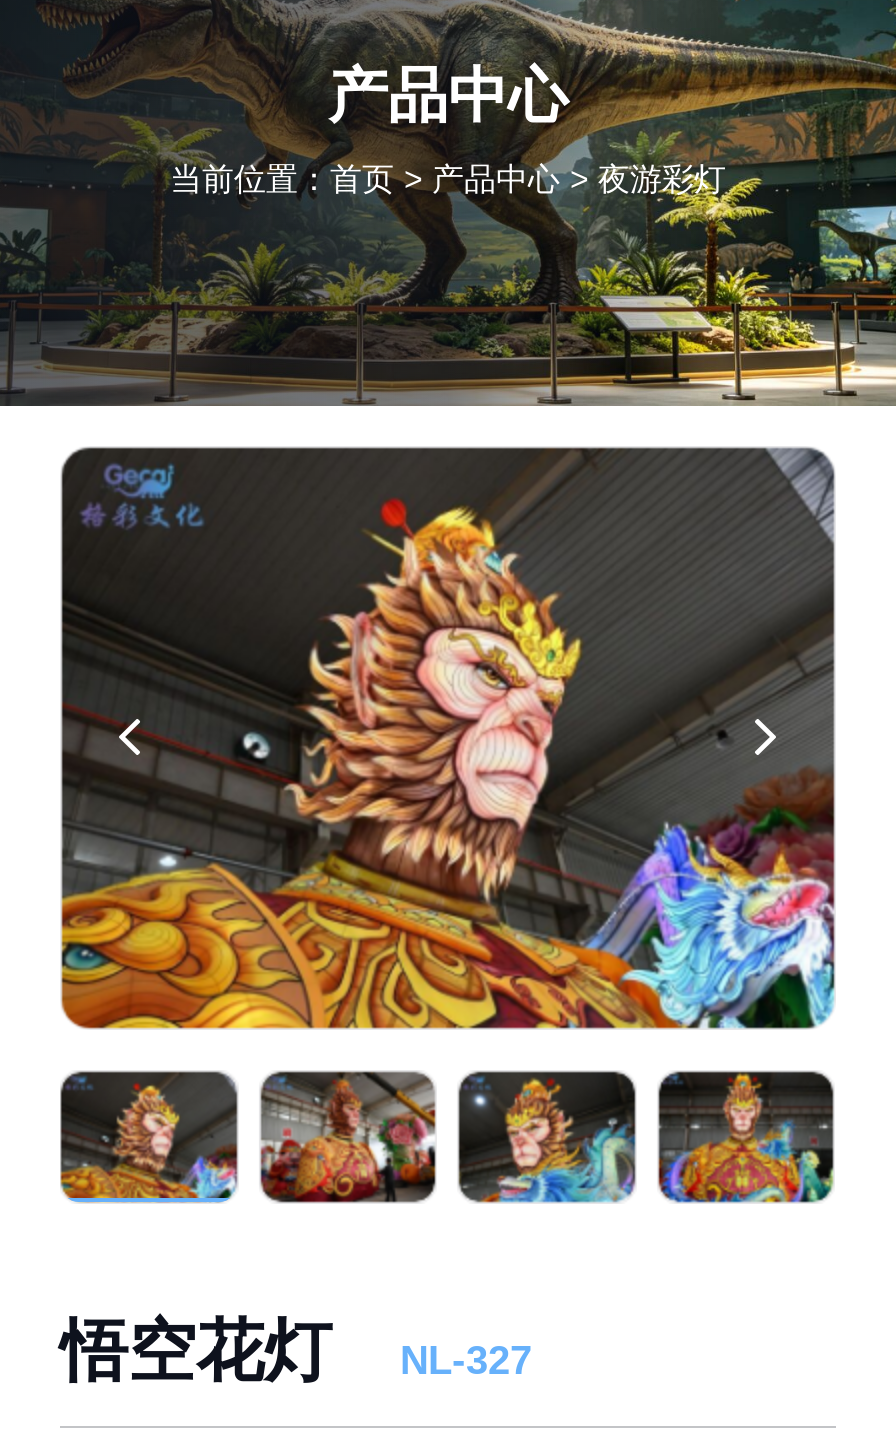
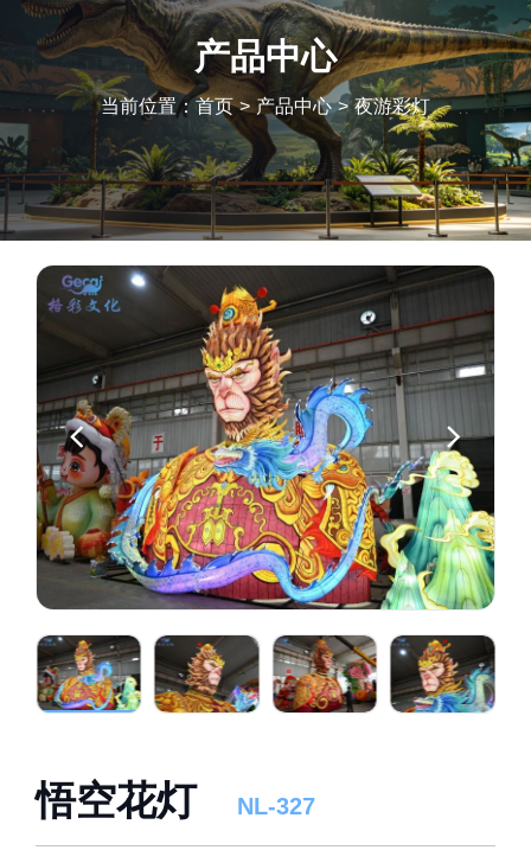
[60,446,836,1030] [image] -> [36,266,495,611] [image]
[60,1072,238,1200] [image] -> [37,635,141,711] [image]
[260,1072,438,1204] [image] -> [154,637,260,714] [image]
[456,1070,638,1204] [image] -> [271,635,377,714] [image]
[660,1072,834,1204] [image] -> [392,635,495,714] [image]

